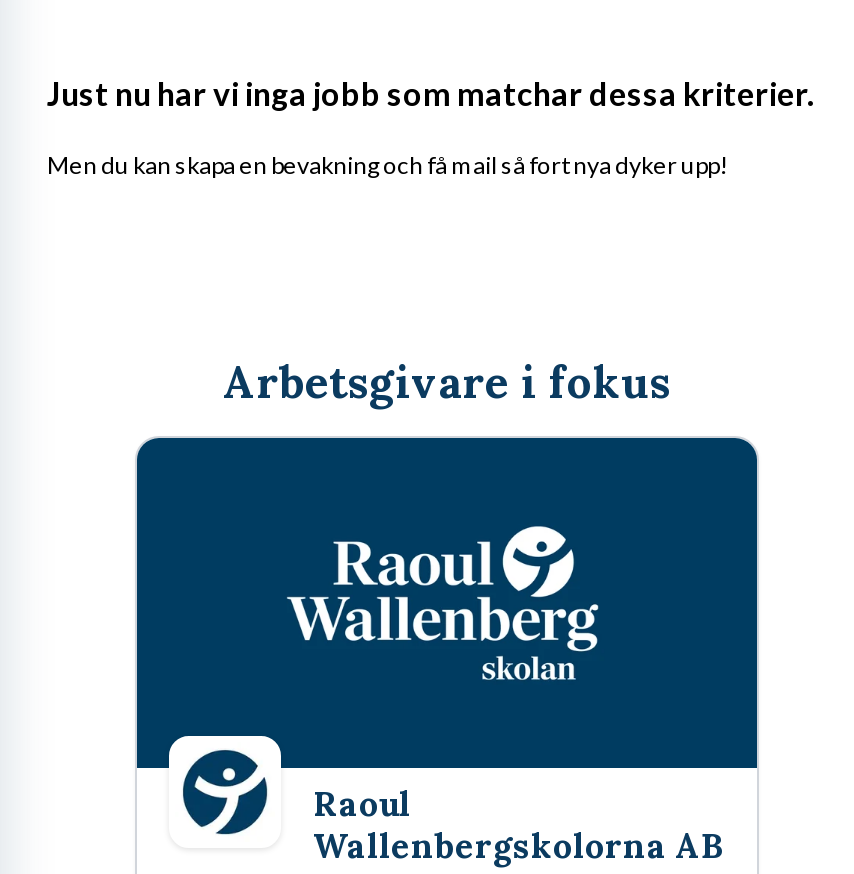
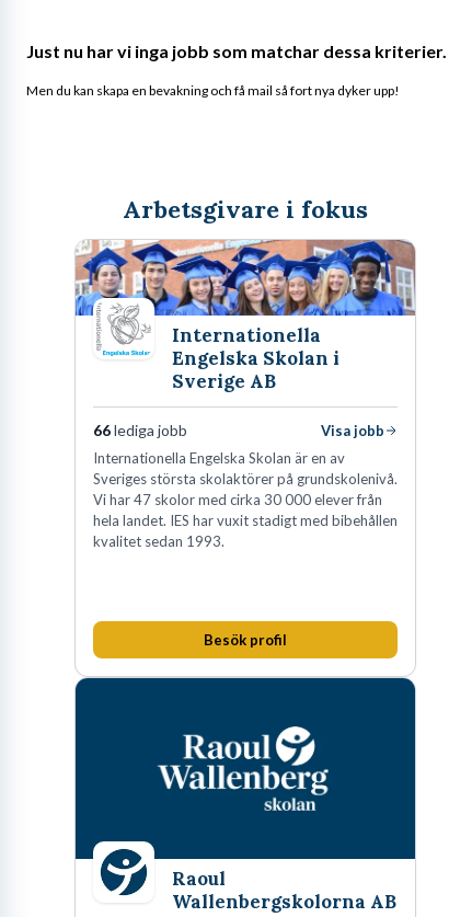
none -> [74,239,416,550] [image] | Internationella | Engelska Skolan i | Sverige AB | 66 lediga jobb | Visa jobb | Internationella Engelska Skolan är en av | Sveriges största skolaktörer på grundskolenivå. | Vi har 47 skolor med cirka 30 000 elever från | hela landet. IES har vuxit stadigt med bibehållen | kvalitet sedan 1993.
none -> [204,631,287,649] Besök profil

